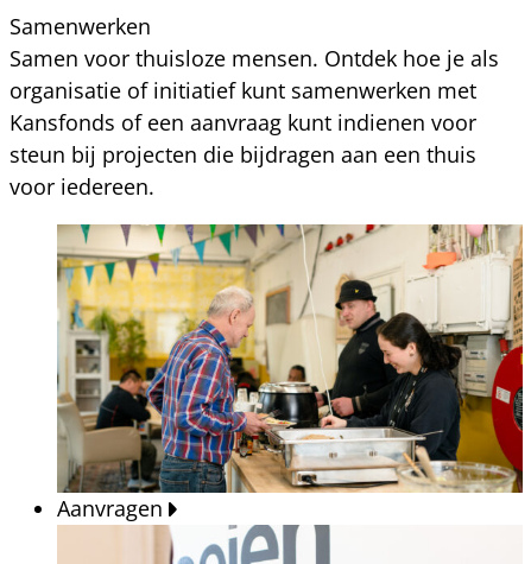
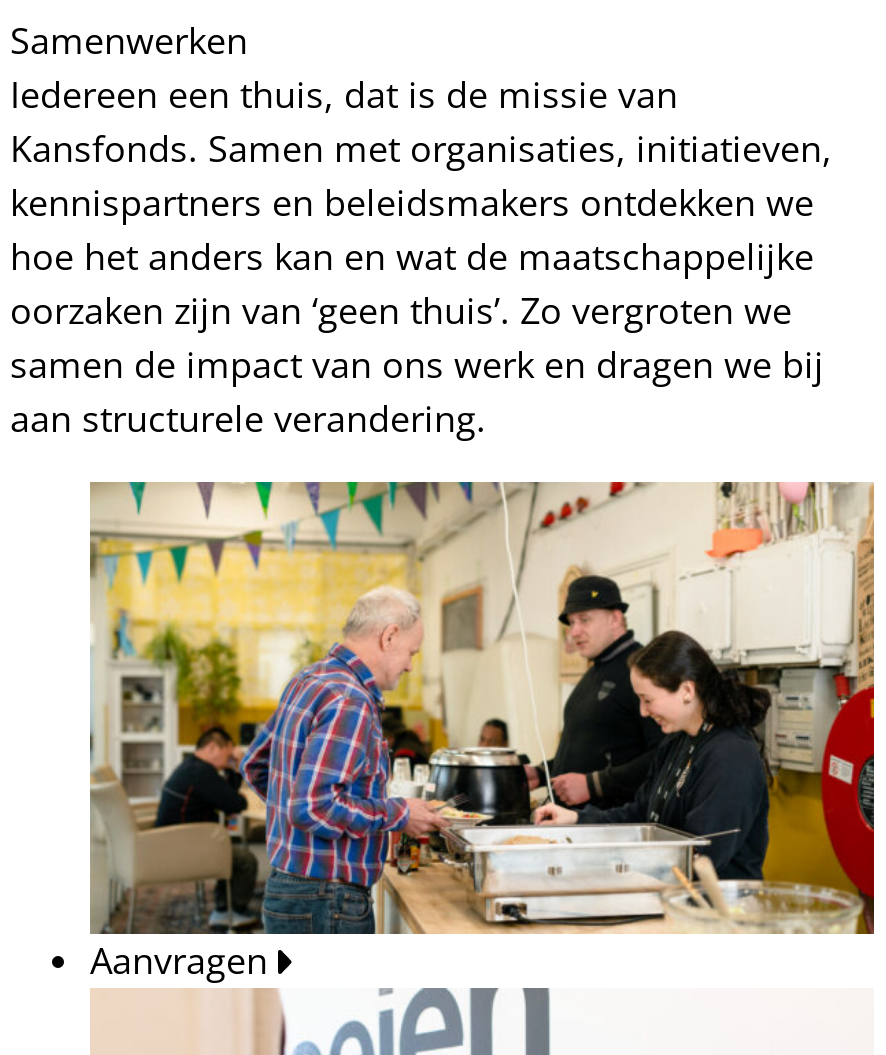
[10,44,499,200] Samen voor thuisloze mensen. Ontdek hoe je als | organisatie of initiatief kunt samenwerken met | Kansfonds of een aanvraag kunt indienen voor | steun bij projecten die bijdragen aan een thuis | voor iedereen. -> [10,71,832,443] Iedereen een thuis, dat is de missie van | Kansfonds. Samen met organisaties, initiatieven, | kennispartners en beleidsmakers ontdekken we | hoe het anders kan en wat de maatschappelijke | oorzaken zijn van ‘geen thuis’. Zo vergroten we | samen de impact van ons werk en dragen we bij | aan structurele verandering.

